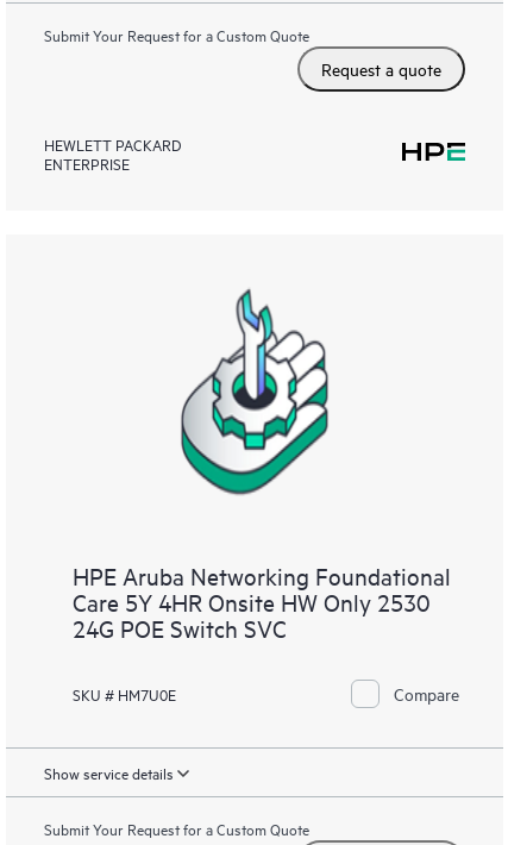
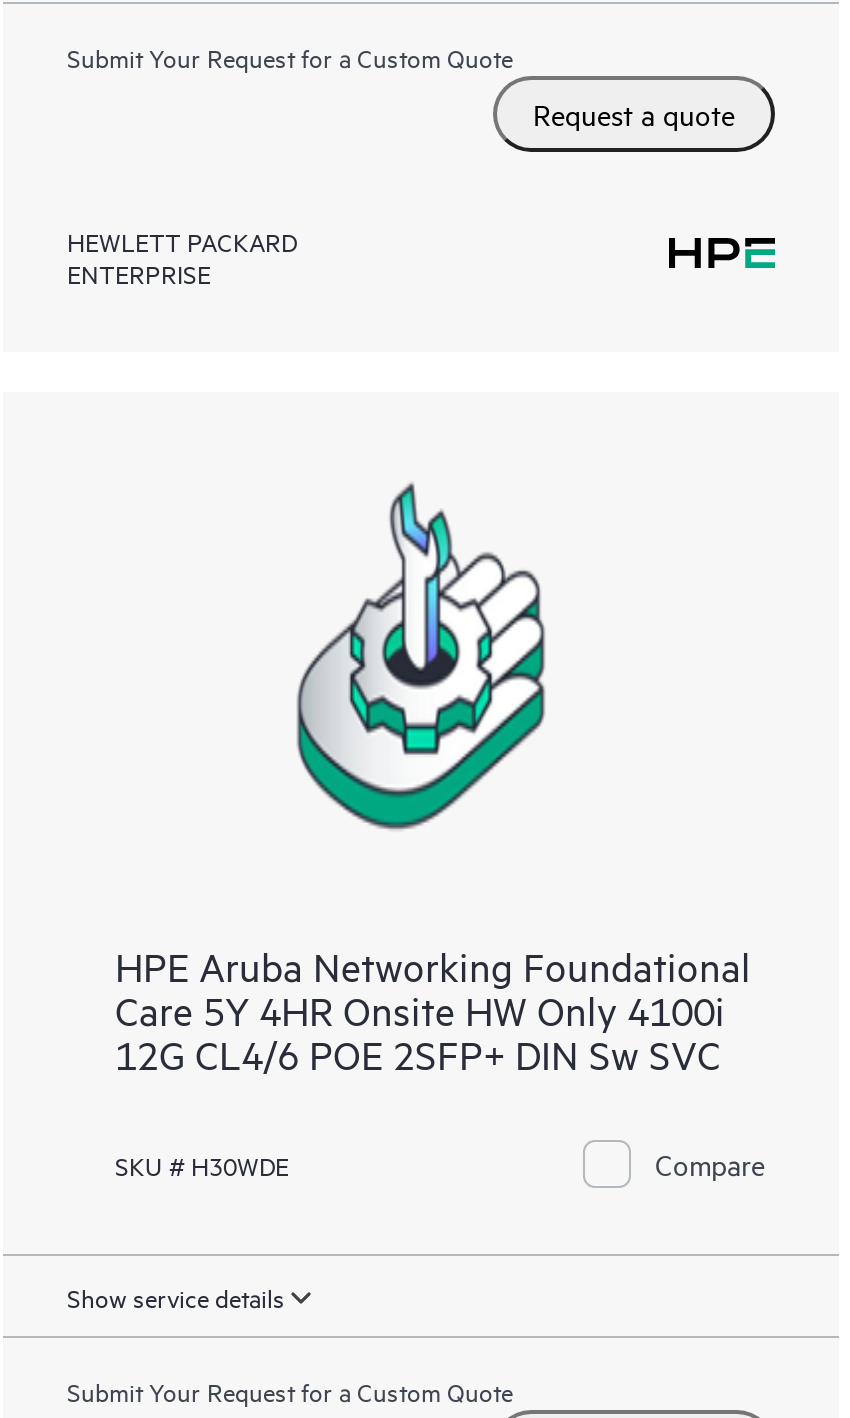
[73,587,429,643] Care 5Y 4HR Onsite HW Only 2530 | 24G POE Switch SVC -> [115,984,725,1078] Care 5Y 4HR Onsite HW Only 4100i | 12G CL4/6 POE 2SFP+ DIN Sw SVC
[73,683,176,705] SKU # HM7U0E -> [115,1147,289,1183] SKU # H30WDE

